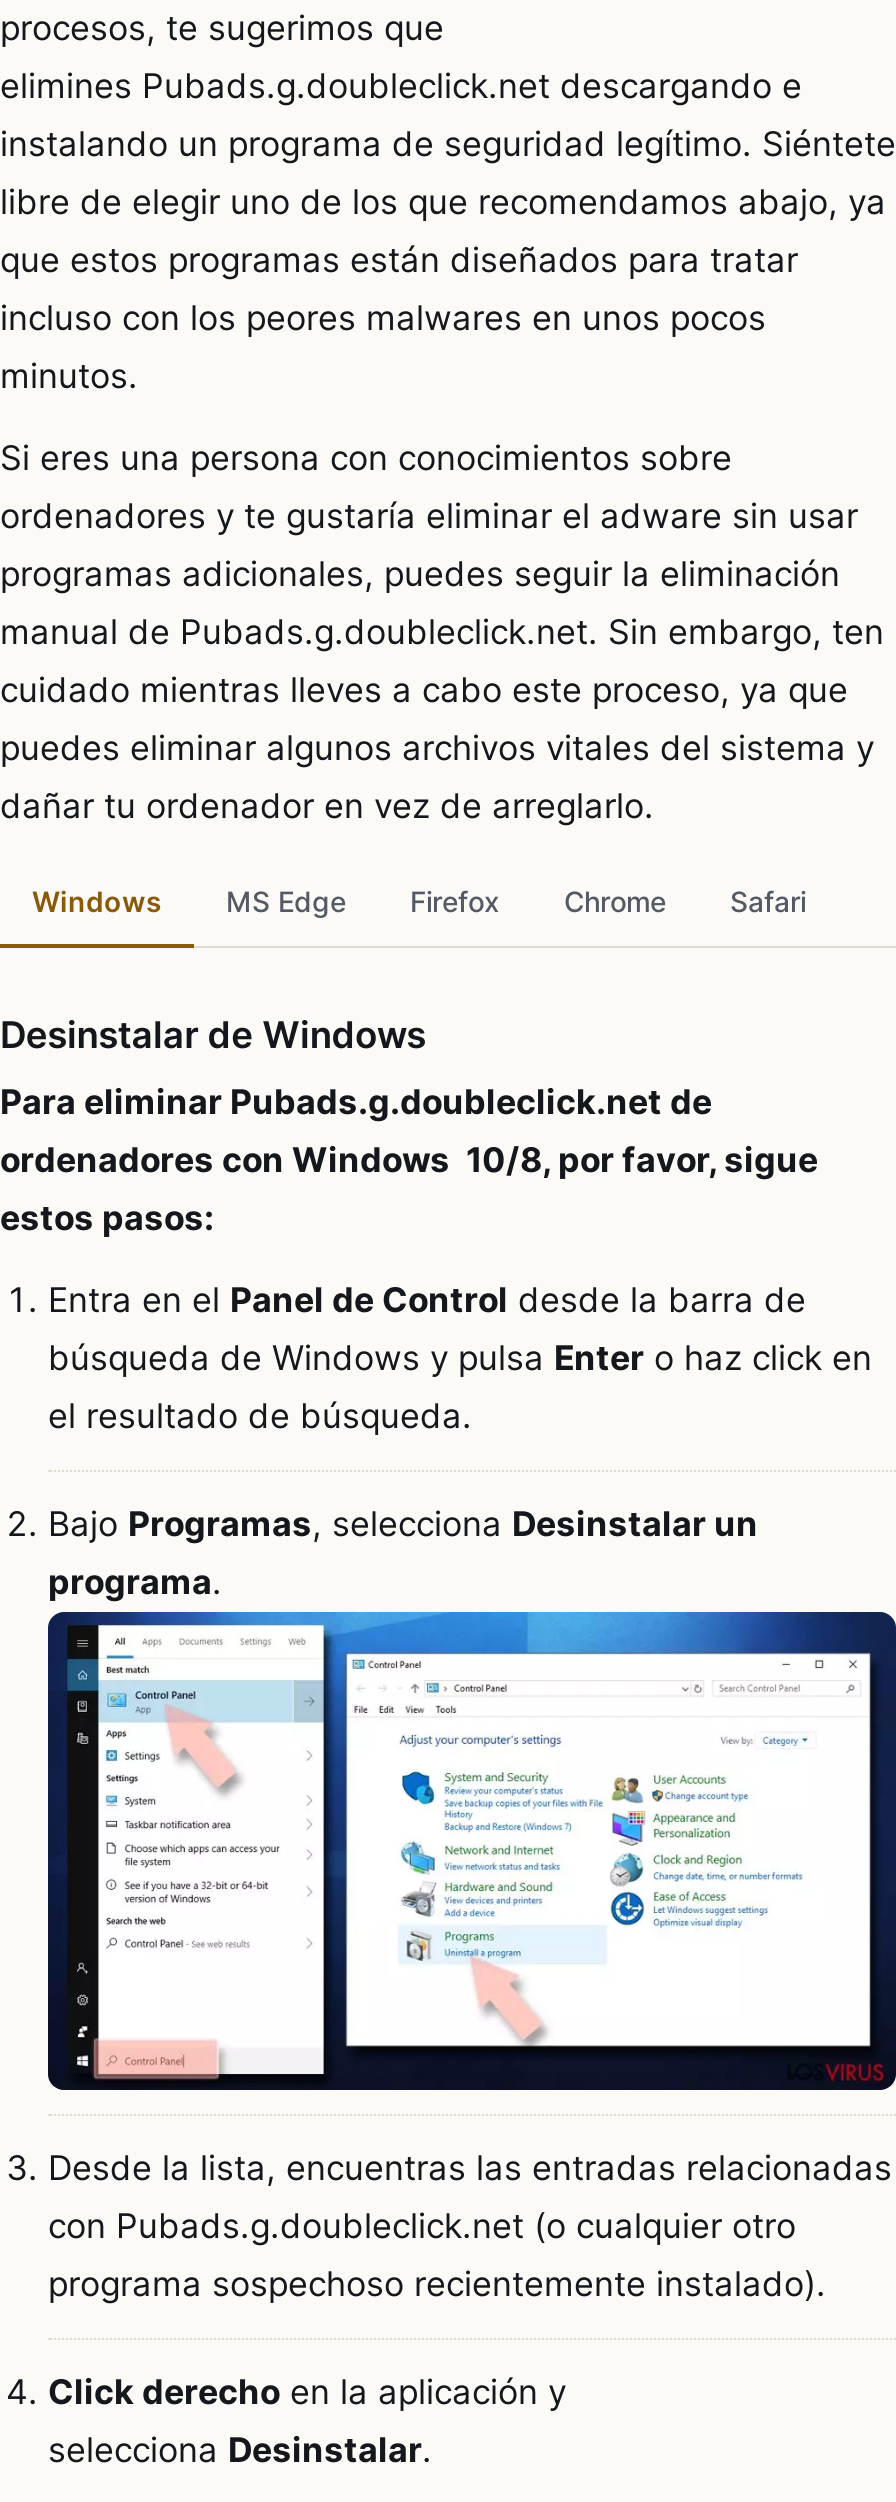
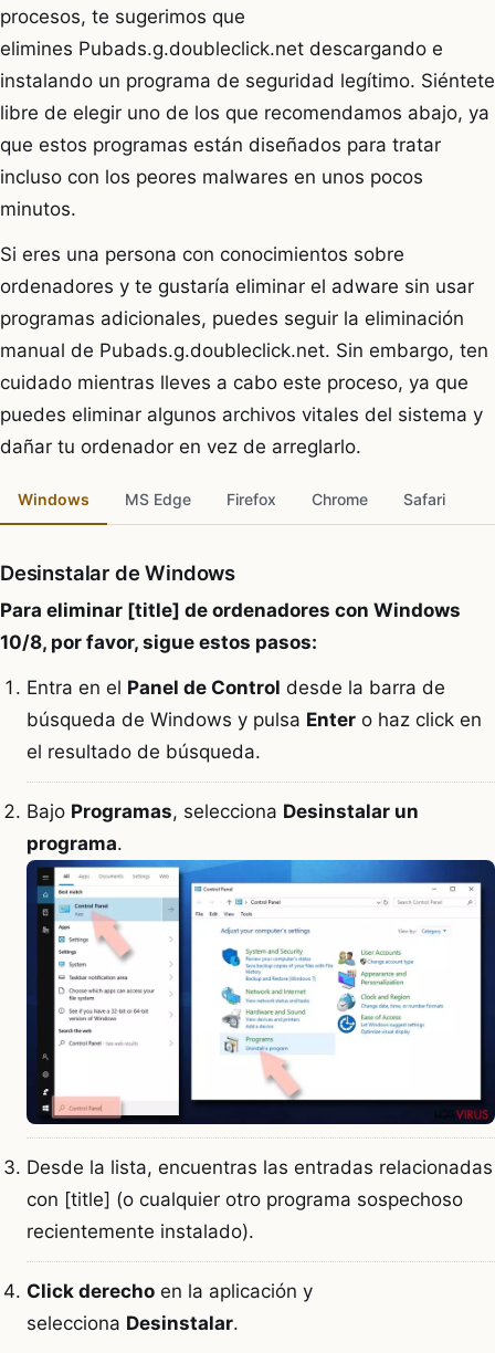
[0,1083,818,1239] Para eliminar Pubads.g.doubleclick.net de | ordenadores con Windows 10/8, por favor, sigue | estos pasos: -> [0,599,465,654] Para eliminar [title] de ordenadores con Windows | 10/8, por favor, sigue estos pasos:
[48,2206,826,2304] con Pubads.g.doubleclick.net (o cualquier otro | programa sospechoso recientemente instalado). -> [27,1188,463,1242] con [title] (o cualquier otro programa sospechoso | recientemente instalado).

